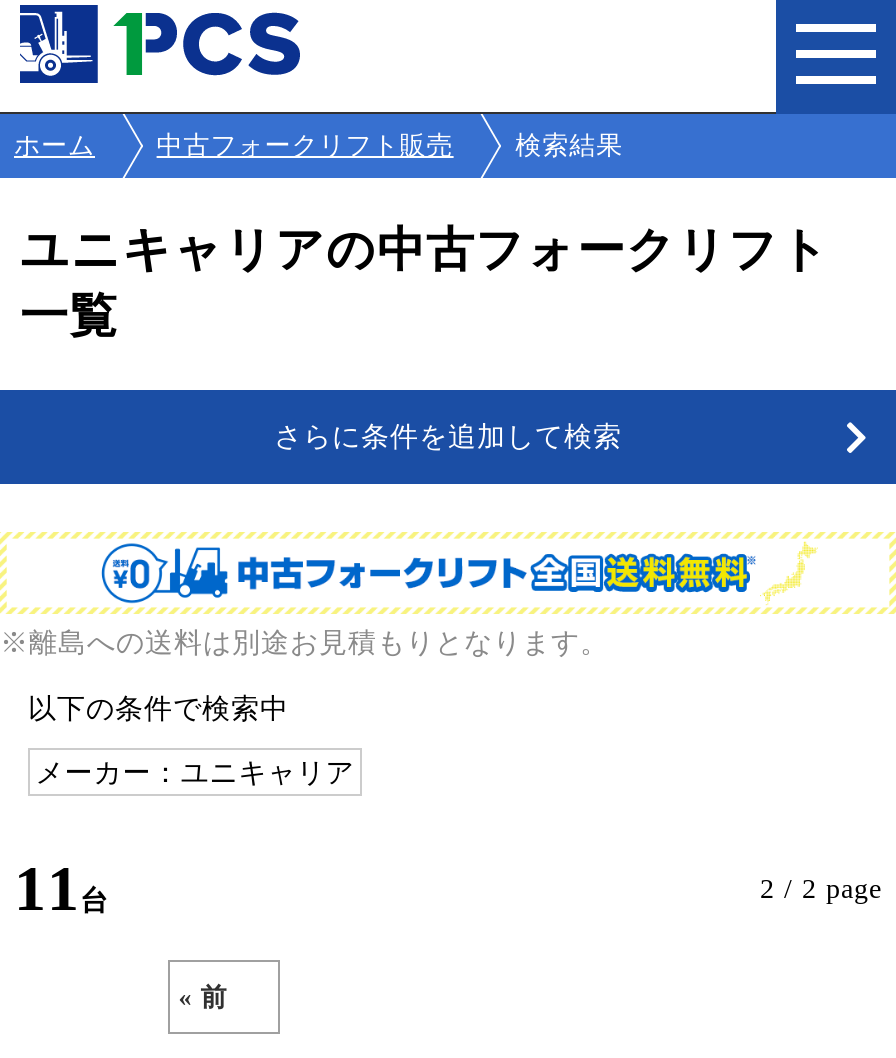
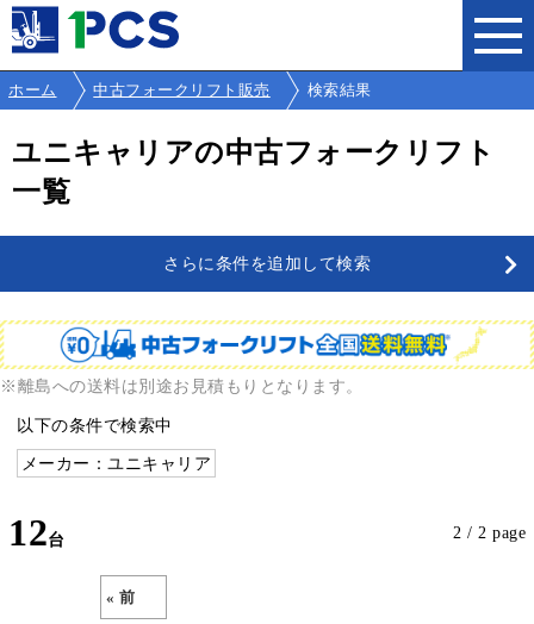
[14,852,80,924] 11 -> [8,511,48,554] 12

